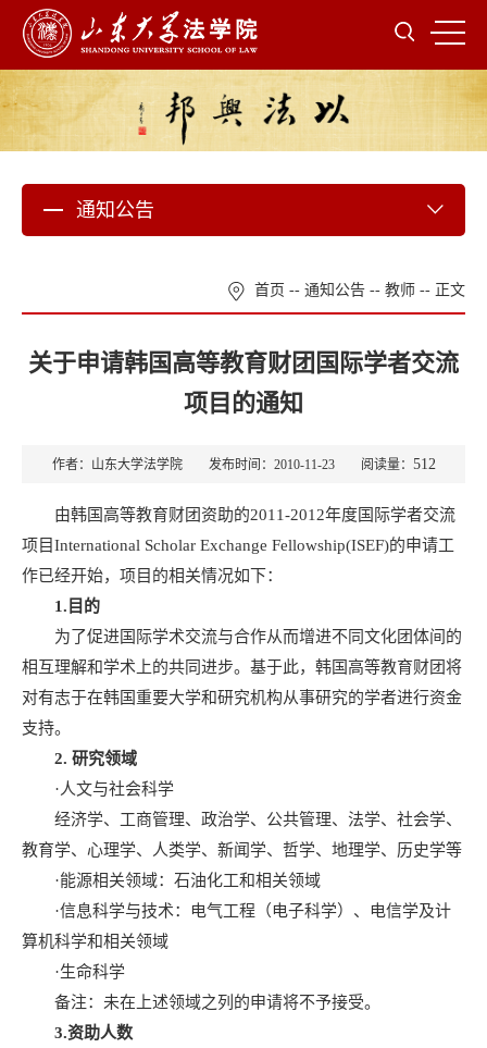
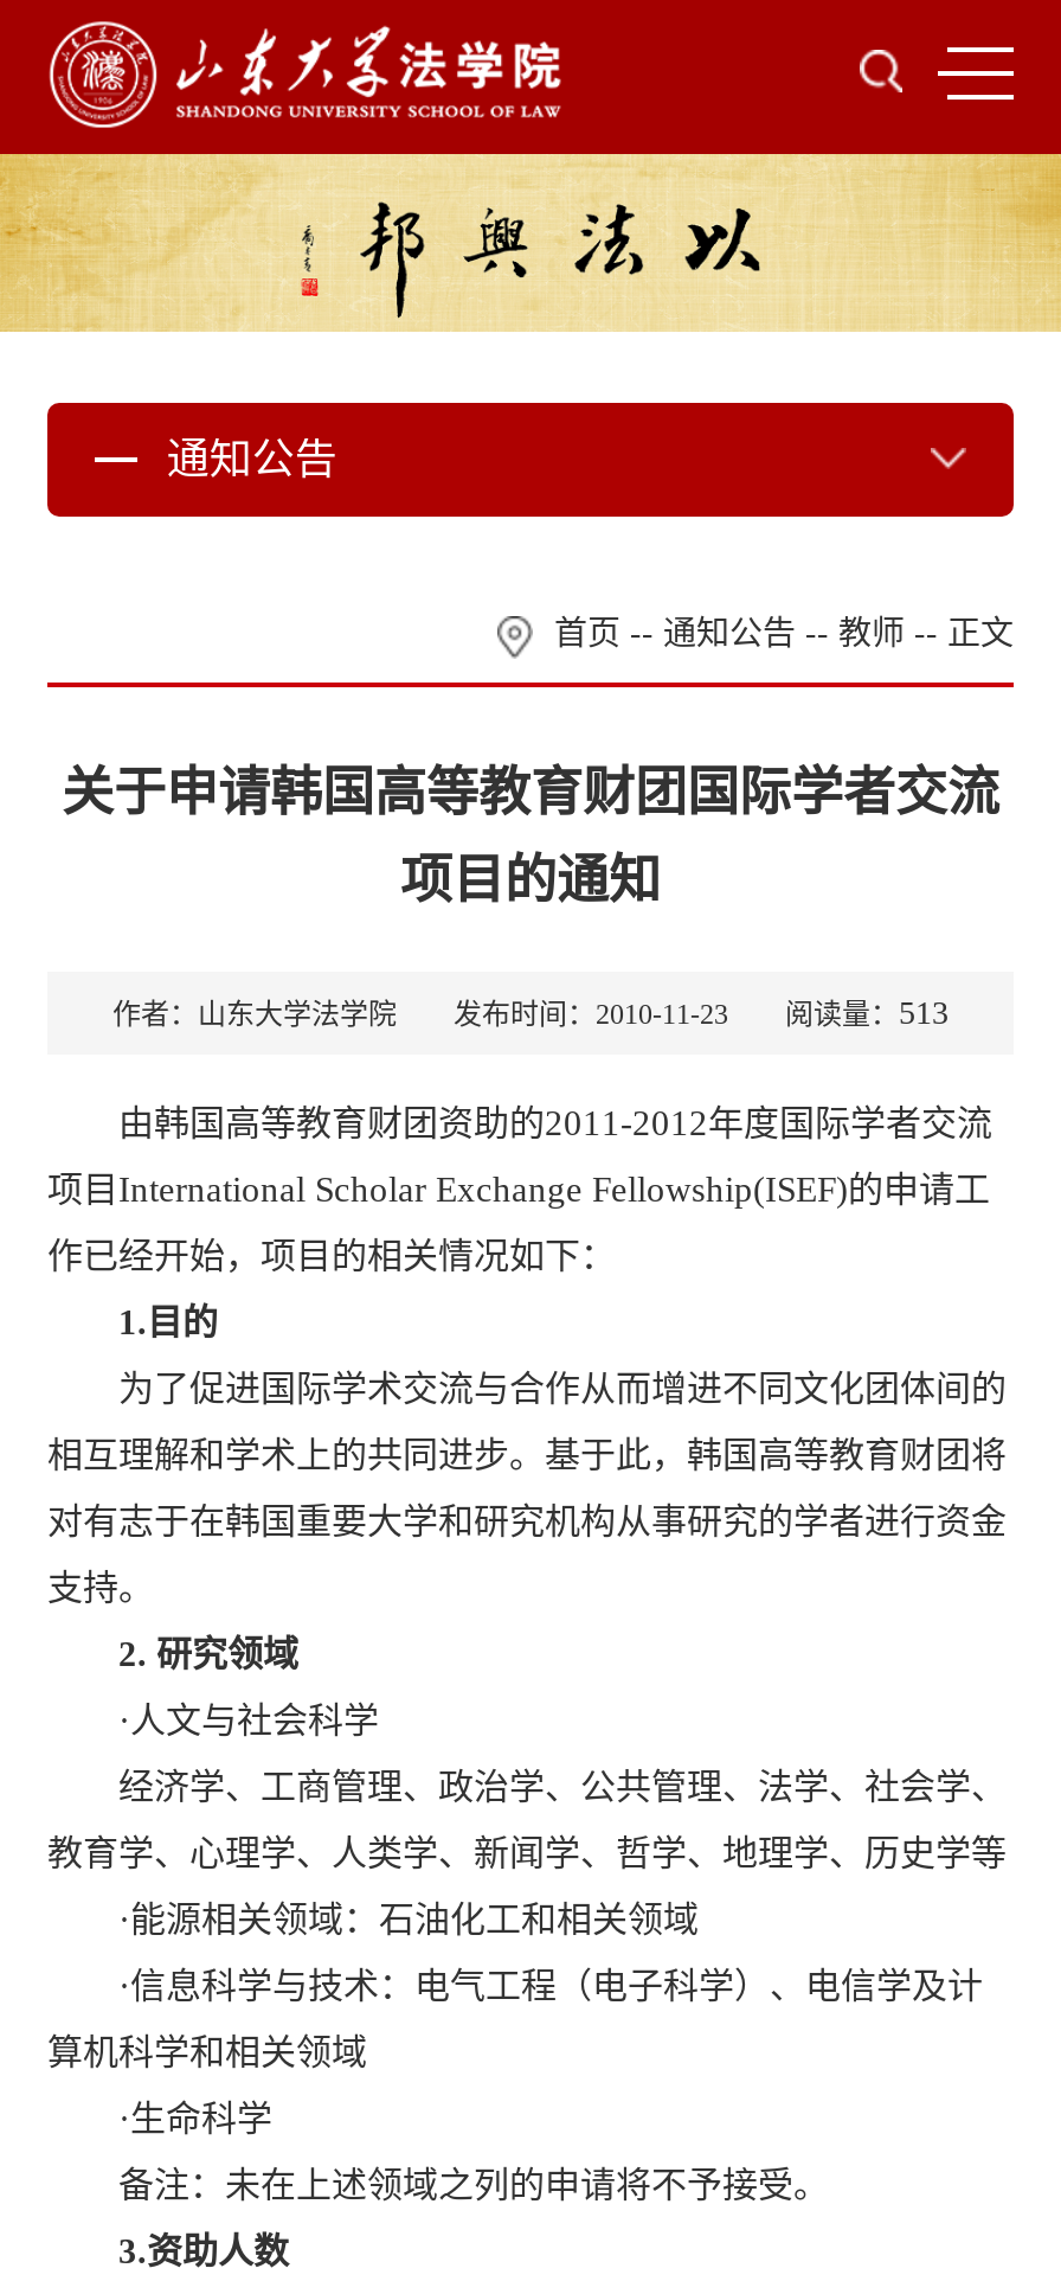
[52,456,435,472] 作者：山东大学法学院 发布时间：2010-11-23 阅读量：512 -> [112,995,949,1030] 作者：山东大学法学院 发布时间：2010-11-23 阅读量：513

